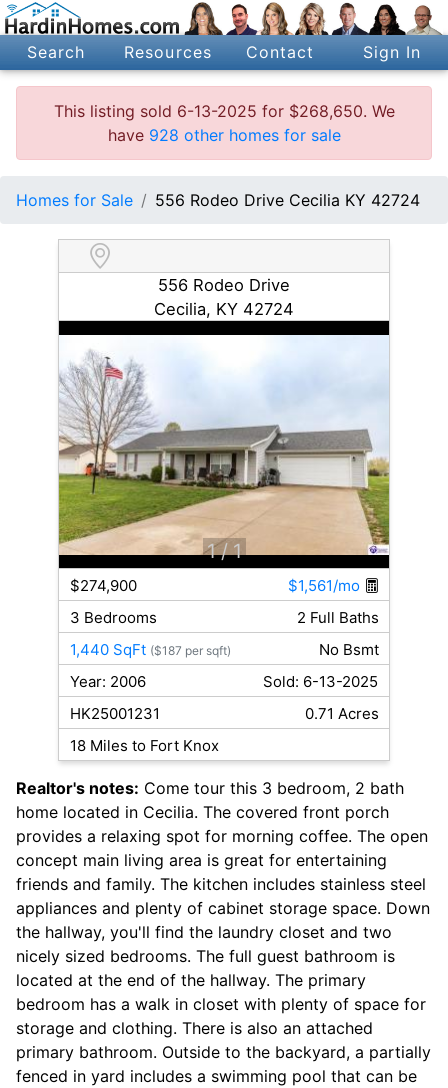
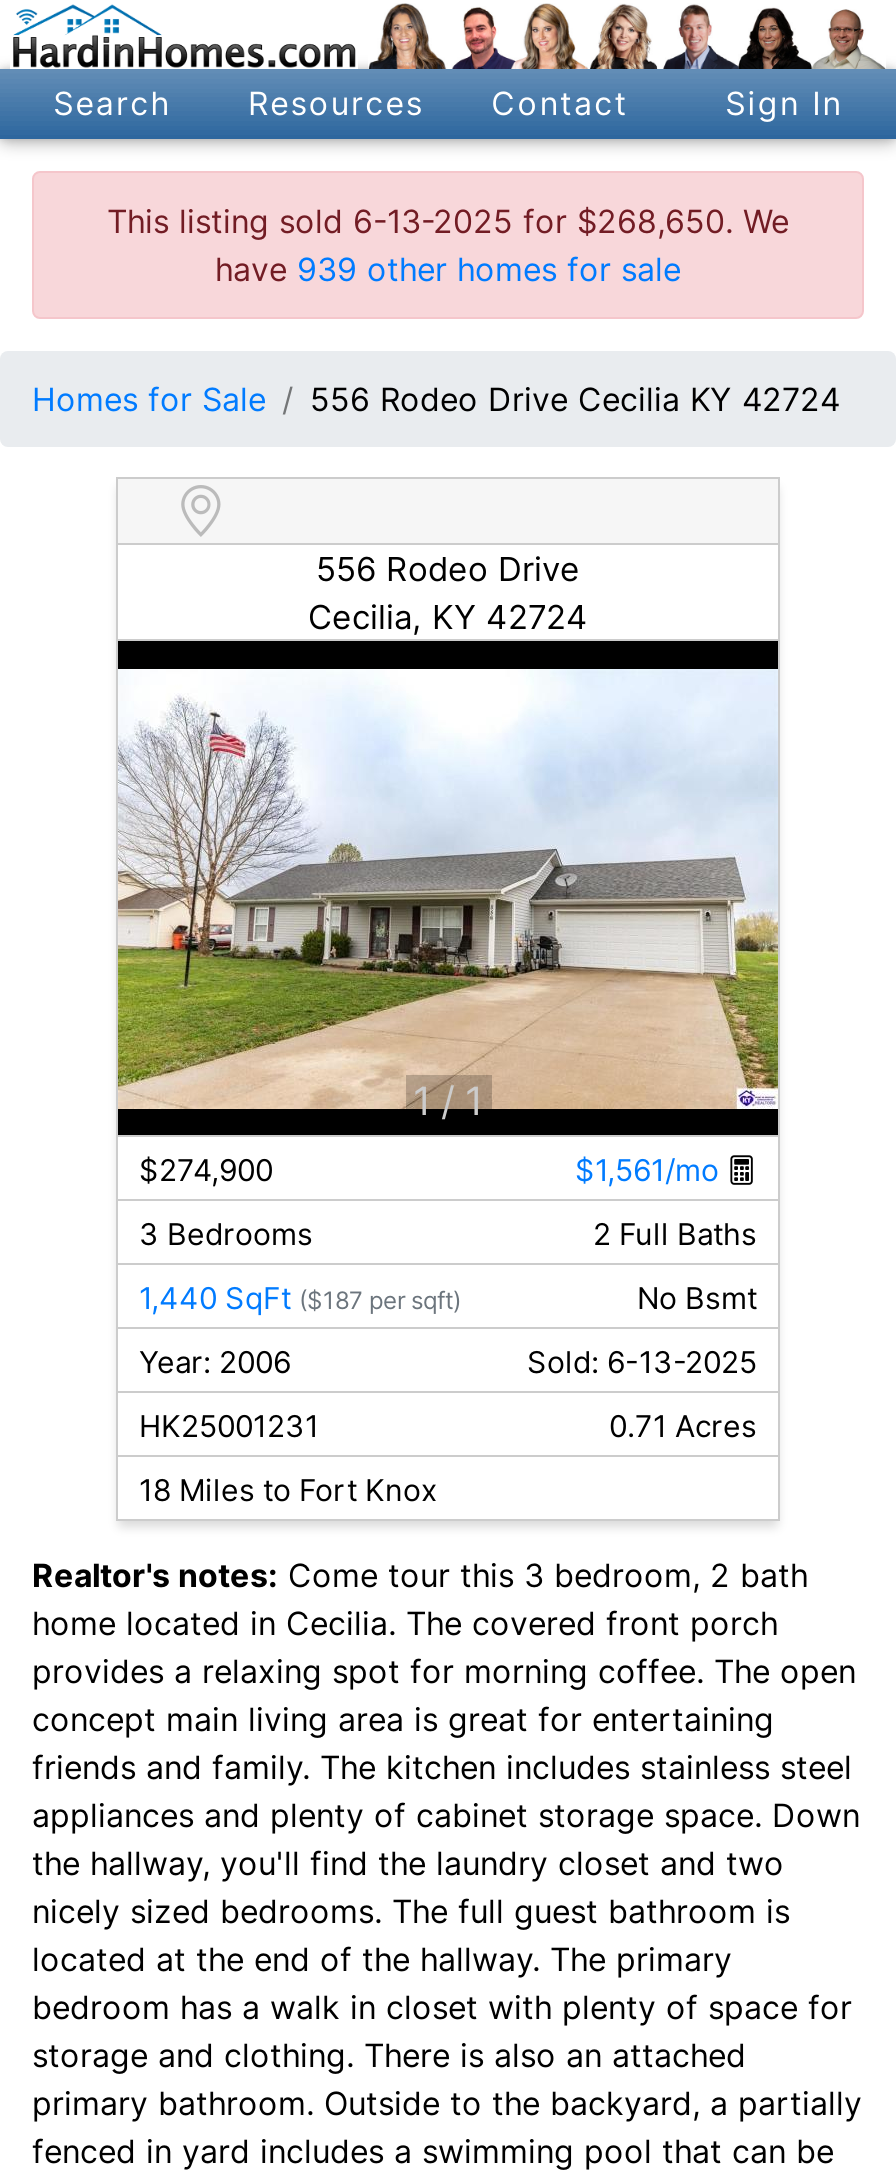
[107,125,340,145] have 928 other homes for sale -> [215,248,681,288] have 939 other homes for sale

